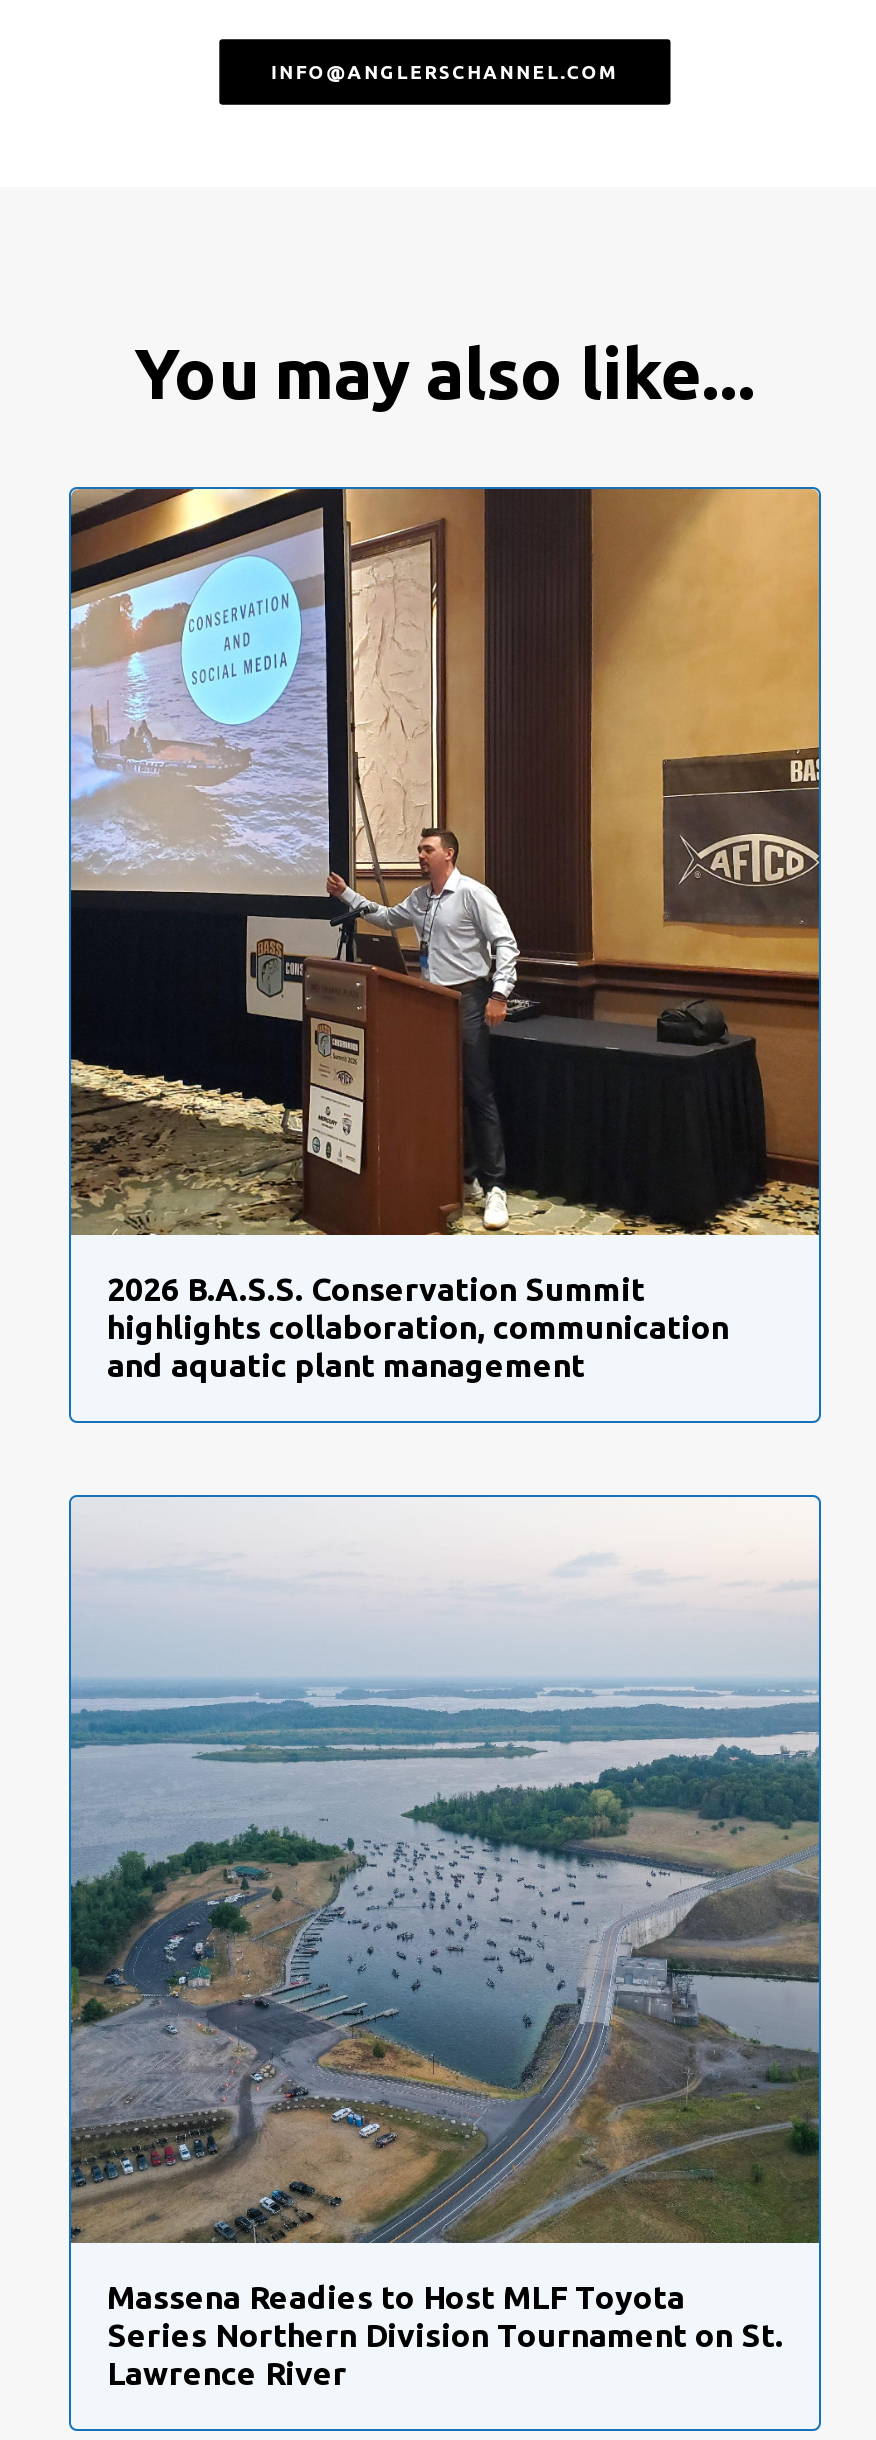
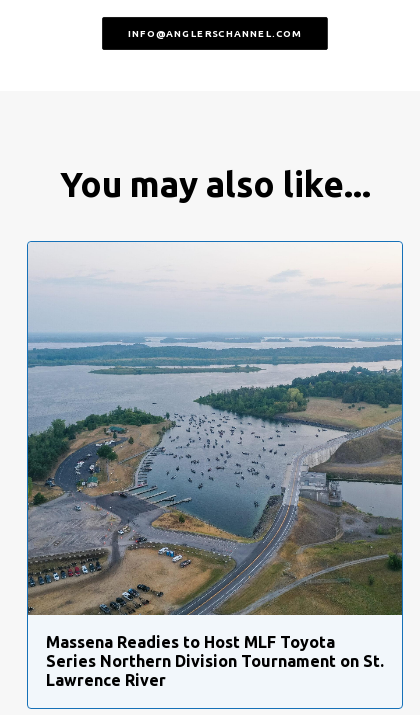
[69,487,821,1383] [image] | 2026 B.A.S.S. Conservation Summit | highlights collaboration, communication | and aquatic plant management -> none

